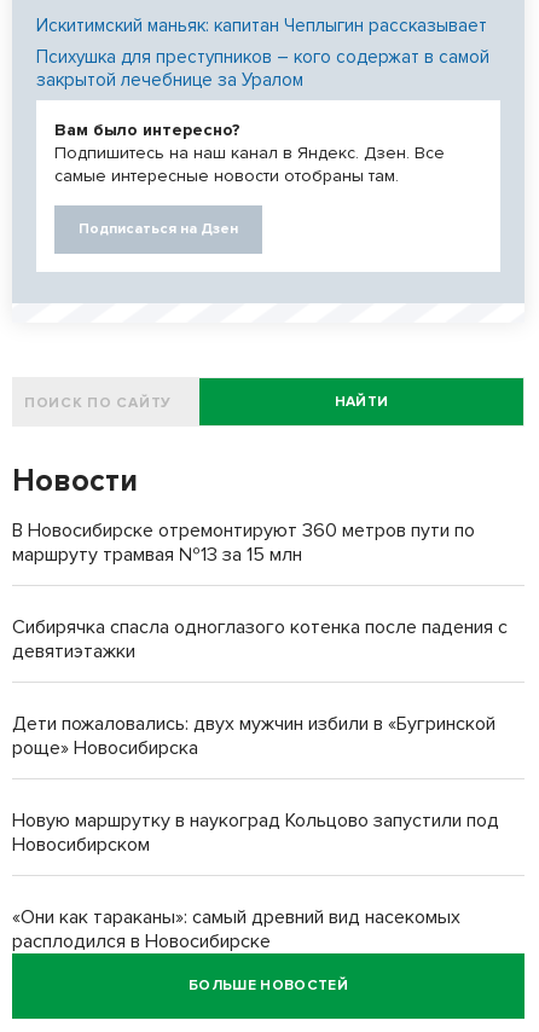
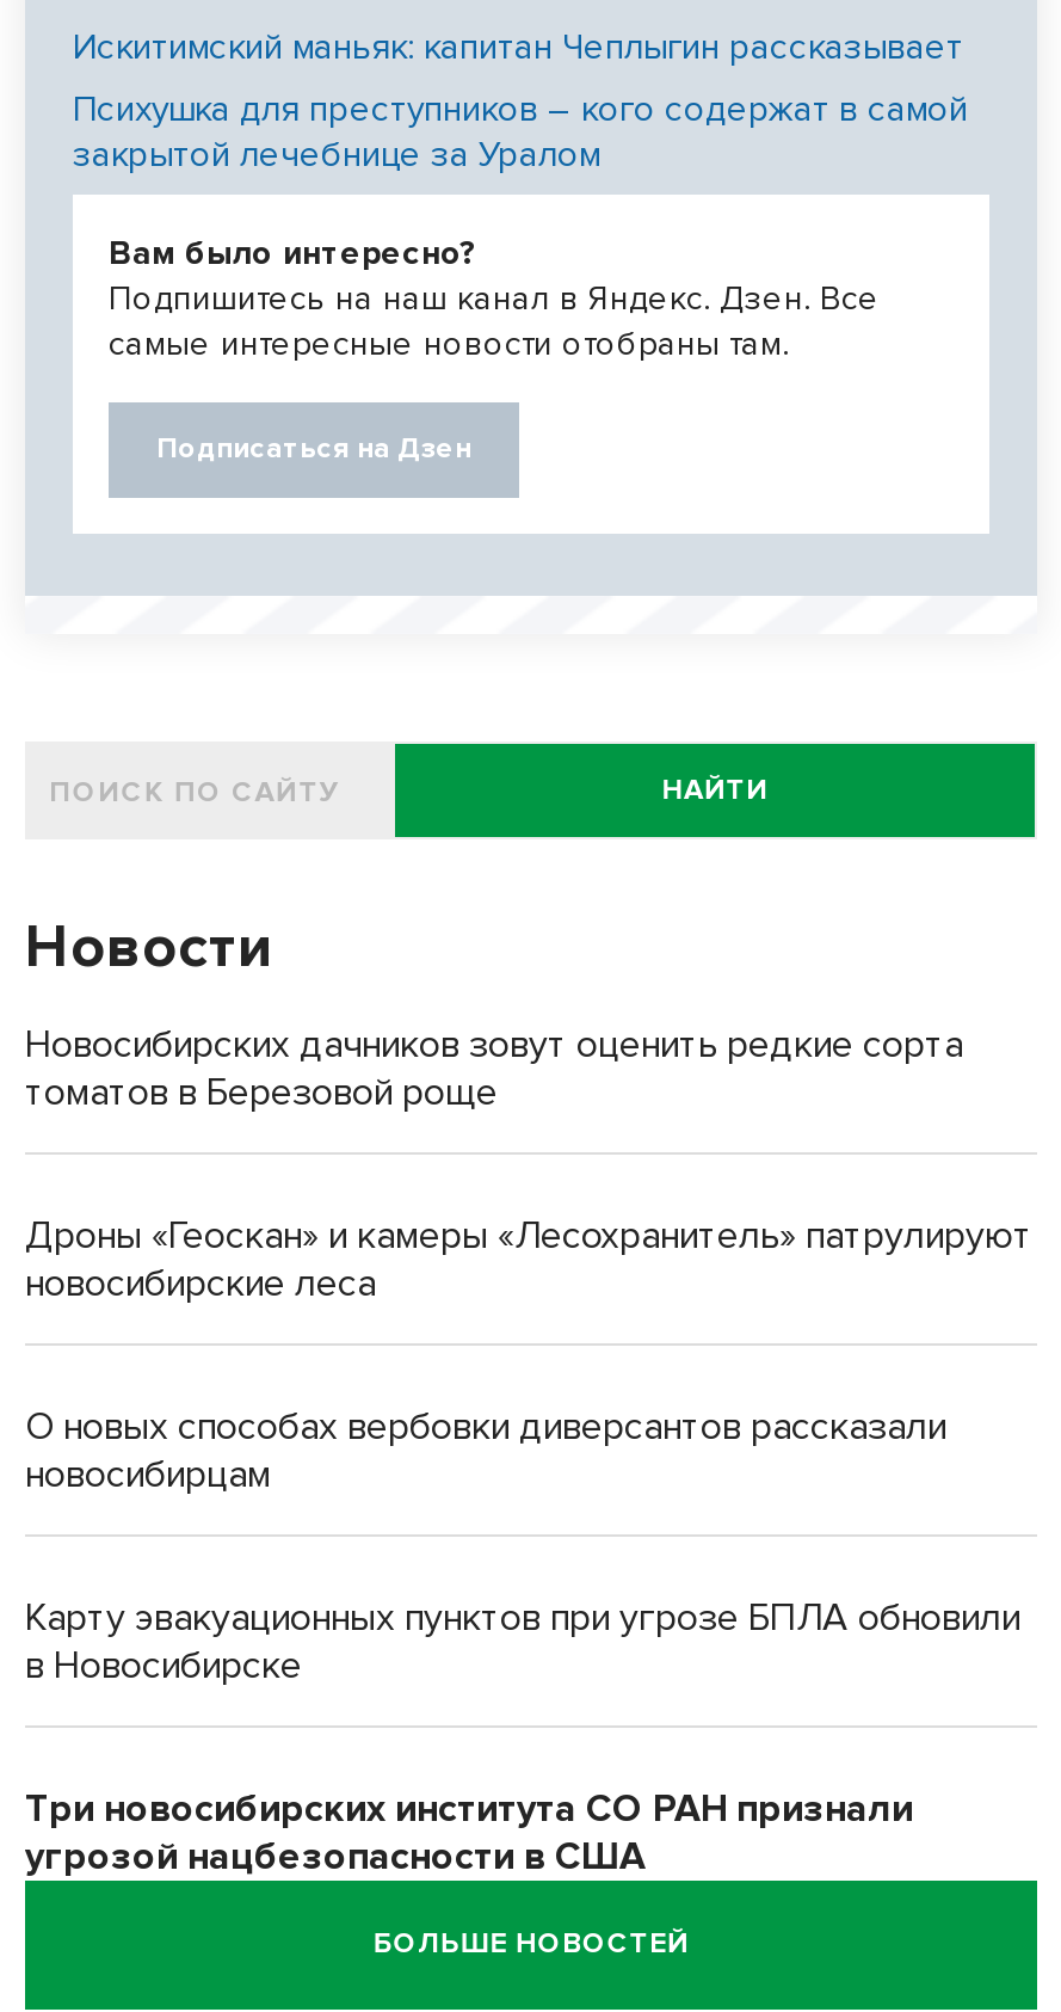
[12,518,475,566] В Новосибирске отремонтируют 360 метров пути по | маршруту трамвая №13 за 15 млн -> [25,1021,963,1117] Новосибирских дачников зовут оценить редкие сорта | томатов в Березовой роще
[12,615,508,663] Сибирячка спасла одноглазого котенка после падения с | девятиэтажки -> [25,1212,1032,1308] Дроны «Геоскан» и камеры «Лесохранитель» патрулируют | новосибирские леса
[12,711,495,760] Дети пожаловались: двух мужчин избили в «Бугринской | роще» Новосибирска -> [25,1403,946,1499] О новых способах вербовки диверсантов рассказали | новосибирцам
[12,808,499,856] Новую маршрутку в наукоград Кольцово запустили под | Новосибирском -> [25,1594,1020,1690] Карту эвакуационных пунктов при угрозе БПЛА обновили | в Новосибирске
[12,905,460,953] «Они как тараканы»: самый древний вид насекомых | расплодился в Новосибирске -> [25,1785,913,1881] Три новосибирских института СО РАН признали | угрозой нацбезопасности в США

